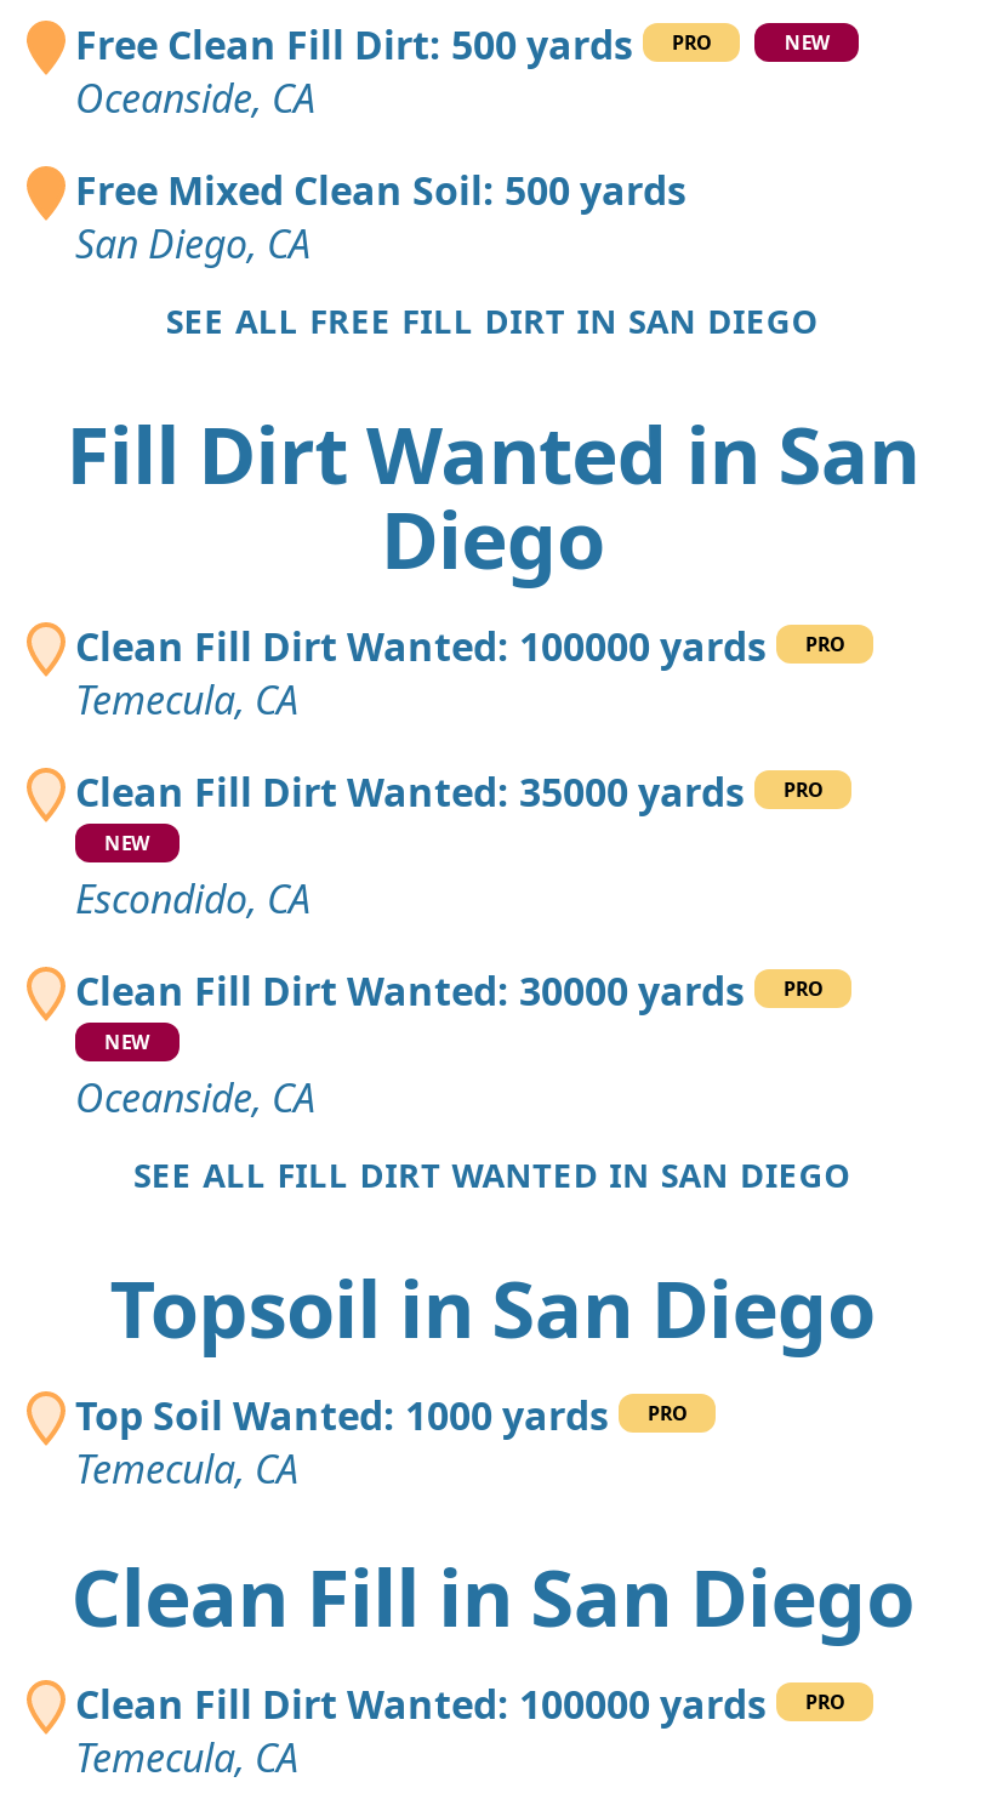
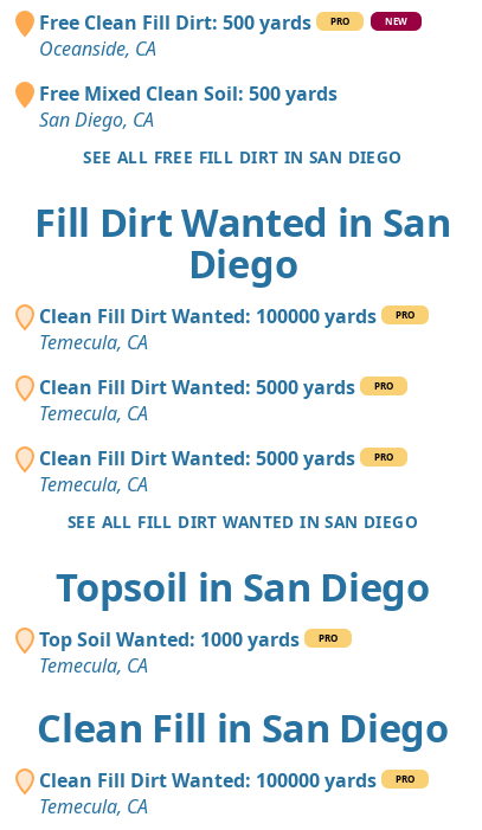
[75,766,745,819] Clean Fill Dirt Wanted: 35000 yards -> [39,374,355,400] Clean Fill Dirt Wanted: 5000 yards
[75,829,311,926] NEW | Escondido, CA -> [39,400,148,426] Temecula, CA
[75,965,745,1018] Clean Fill Dirt Wanted: 30000 yards -> [39,445,355,471] Clean Fill Dirt Wanted: 5000 yards
[75,1028,315,1125] NEW | Oceanside, CA -> [39,471,148,498] Temecula, CA

